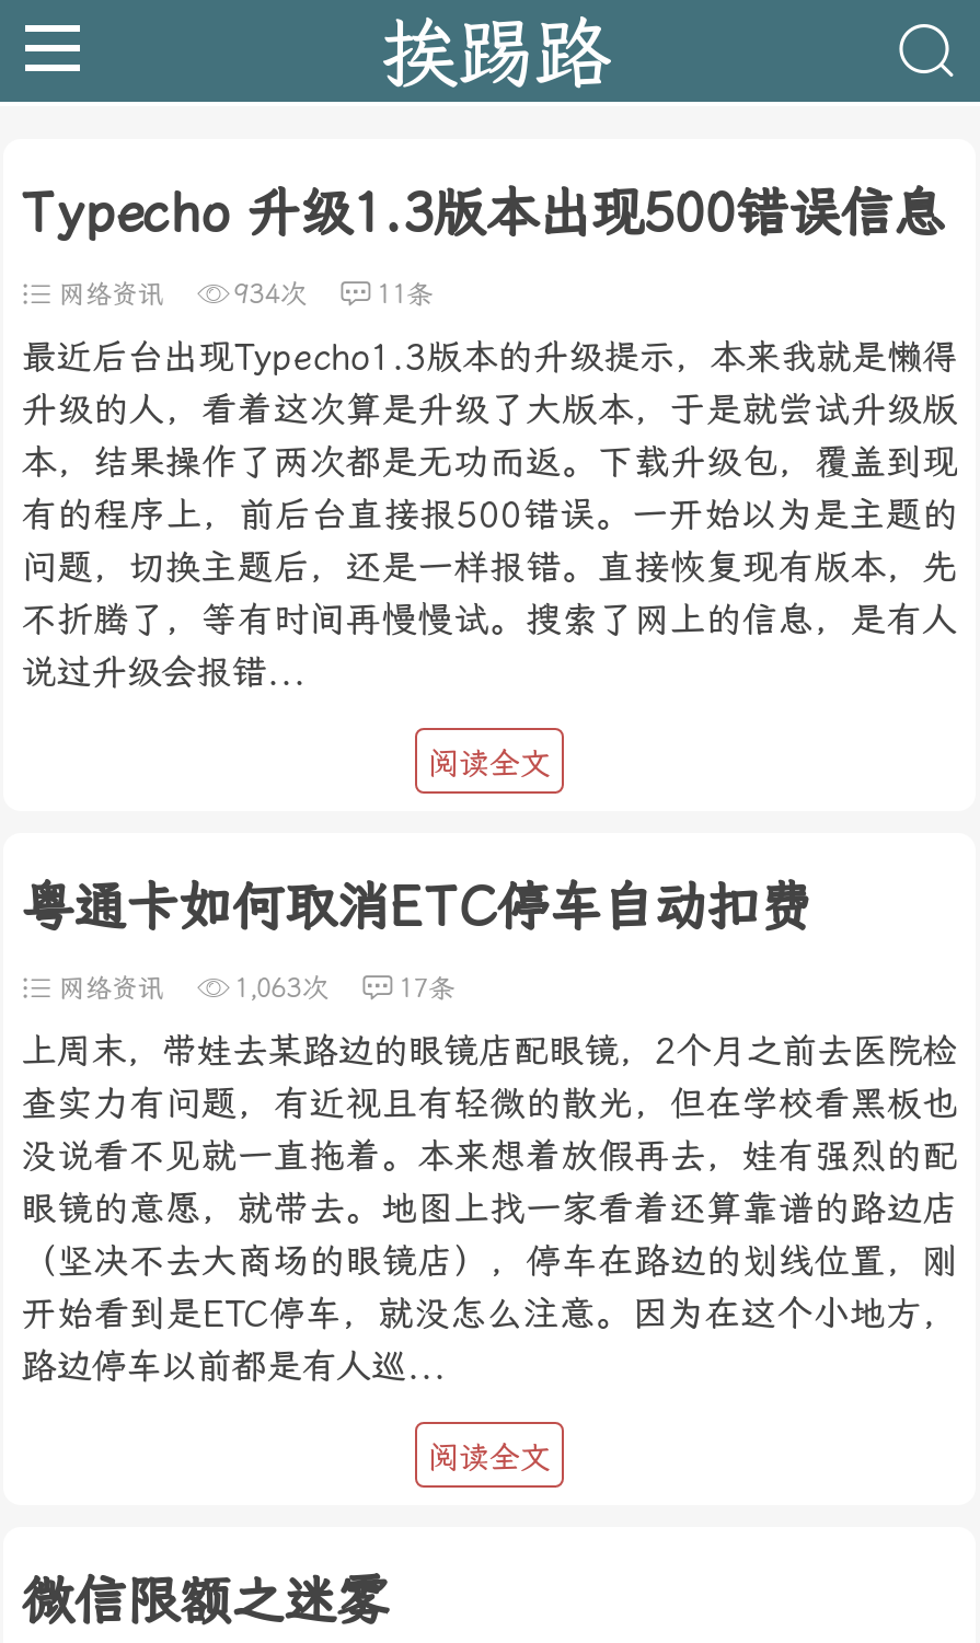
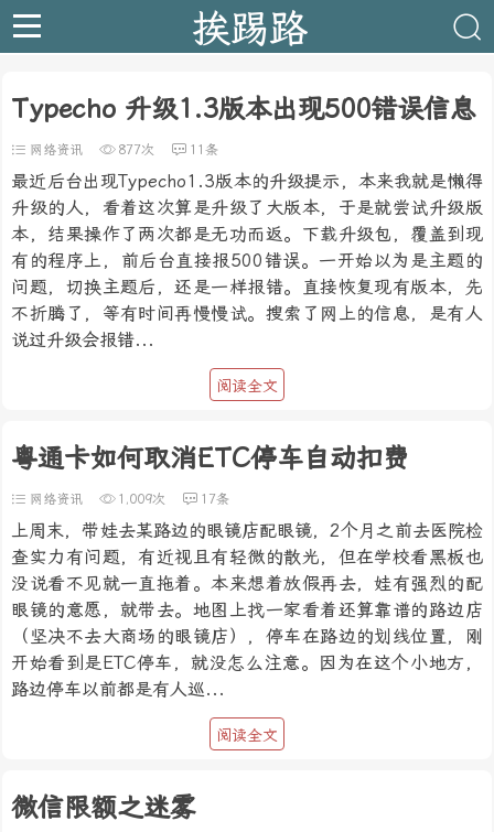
[234,279,306,310] 934次 -> [118,142,155,158] 877次
[234,973,328,1004] 1,063次 -> [118,491,166,507] 1,009次

